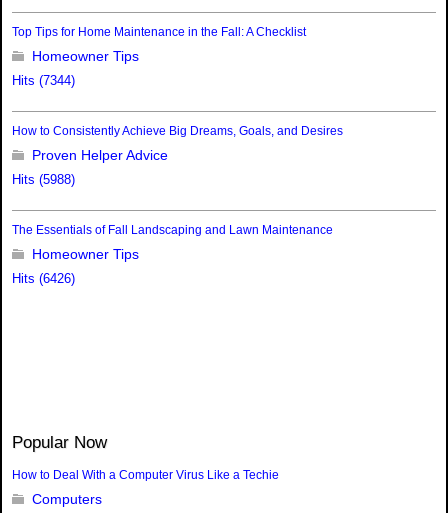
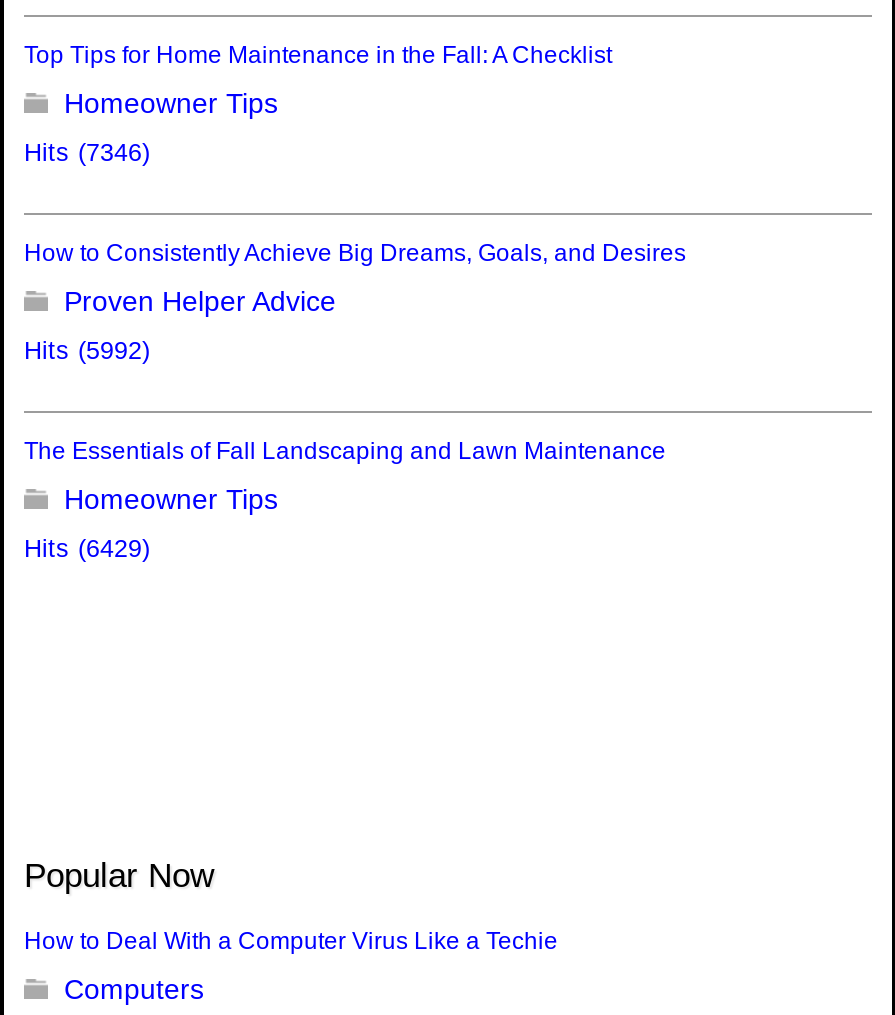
[12,74,75,88] Hits (7344) -> [24,139,150,167] Hits (7346)
[12,173,75,187] Hits (5988) -> [24,337,150,365] Hits (5992)
[12,272,75,286] Hits (6426) -> [24,535,150,563] Hits (6429)

